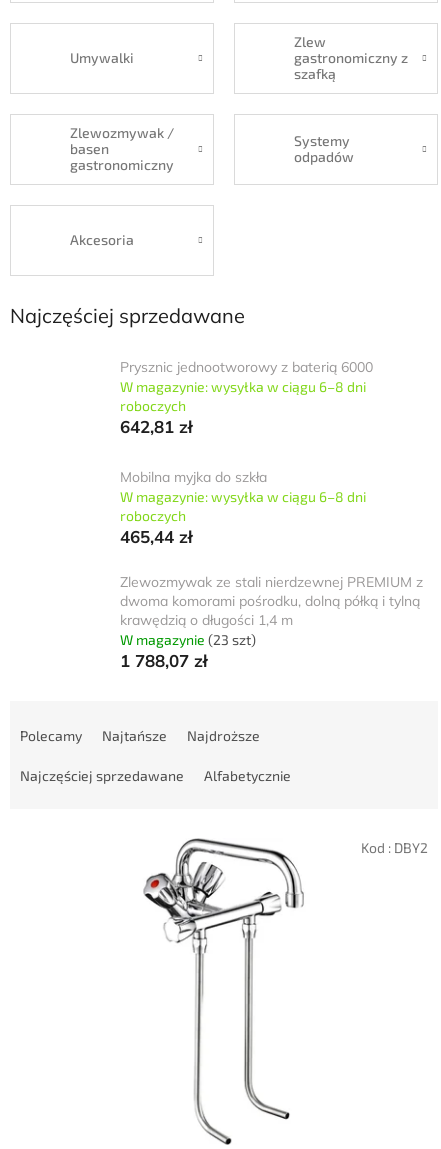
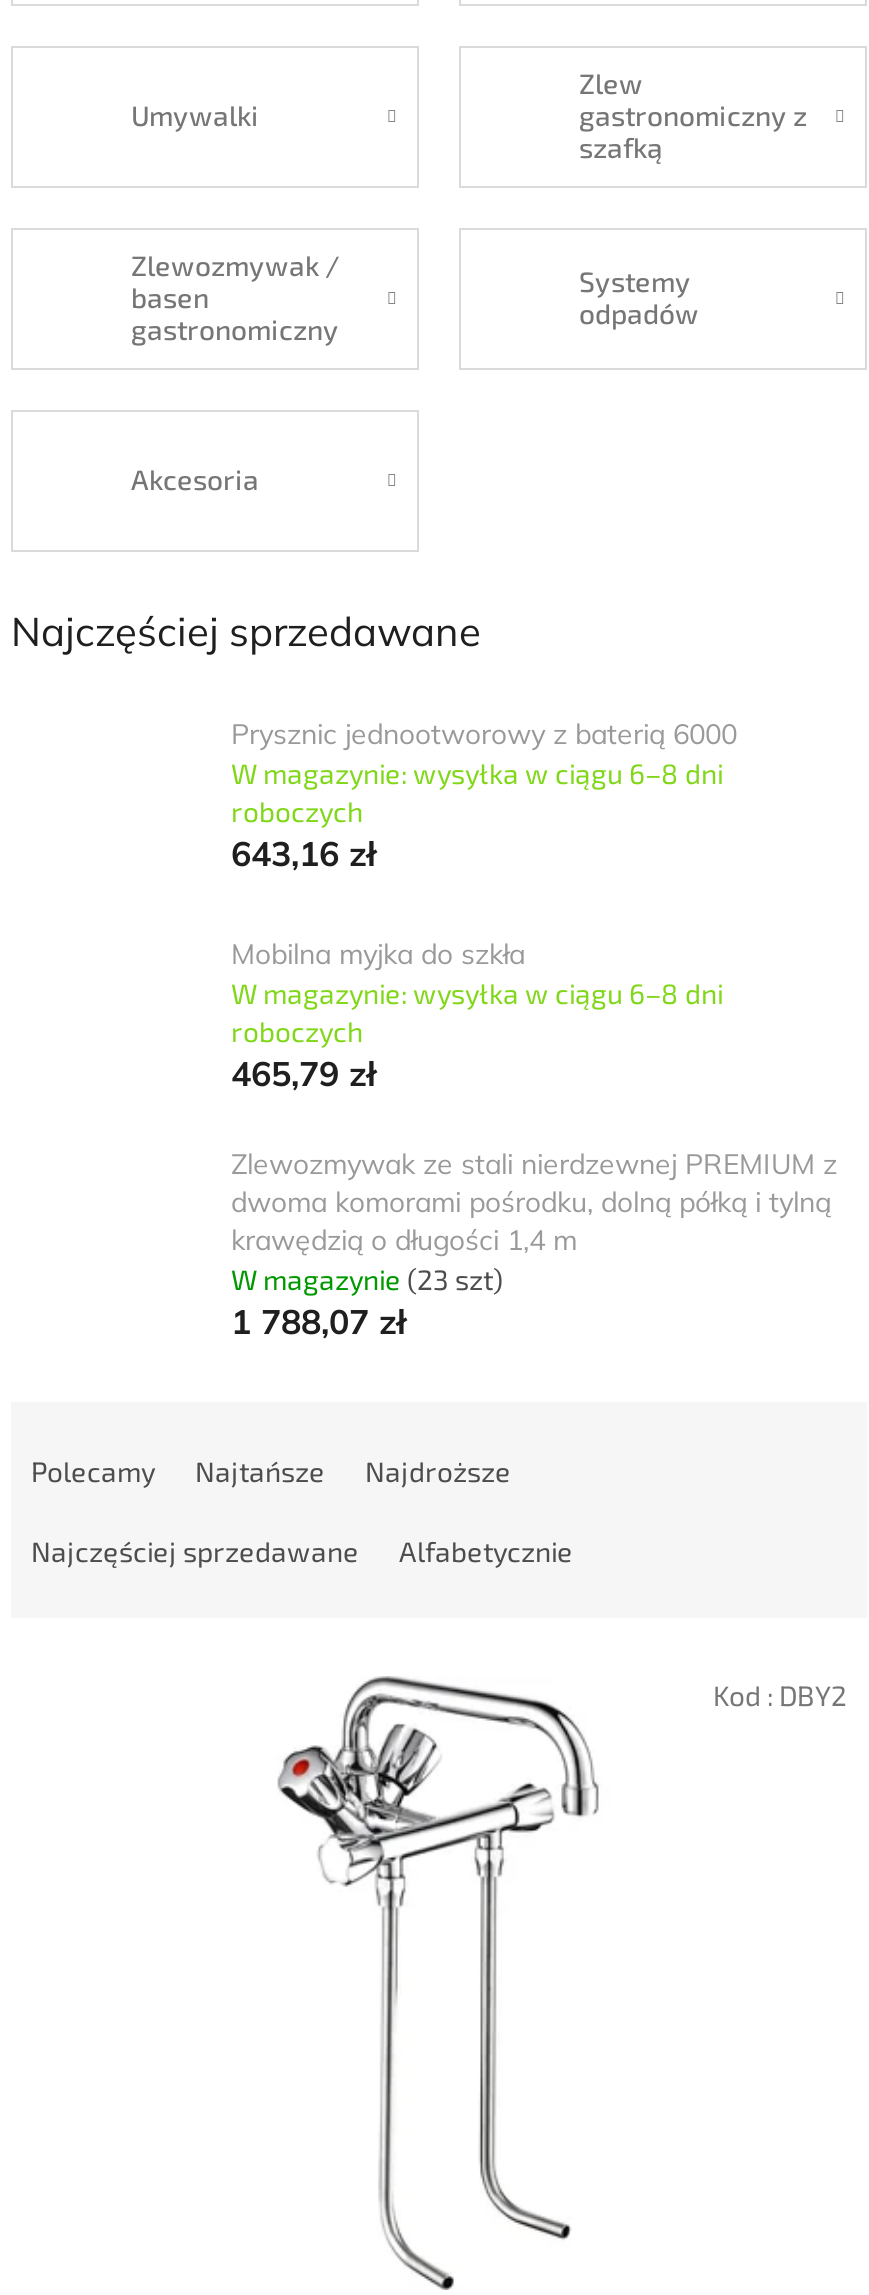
[120,416,192,437] 642,81 zł -> [231,833,375,875] 643,16 zł
[120,526,192,547] 465,44 zł -> [231,1053,375,1095] 465,79 zł

